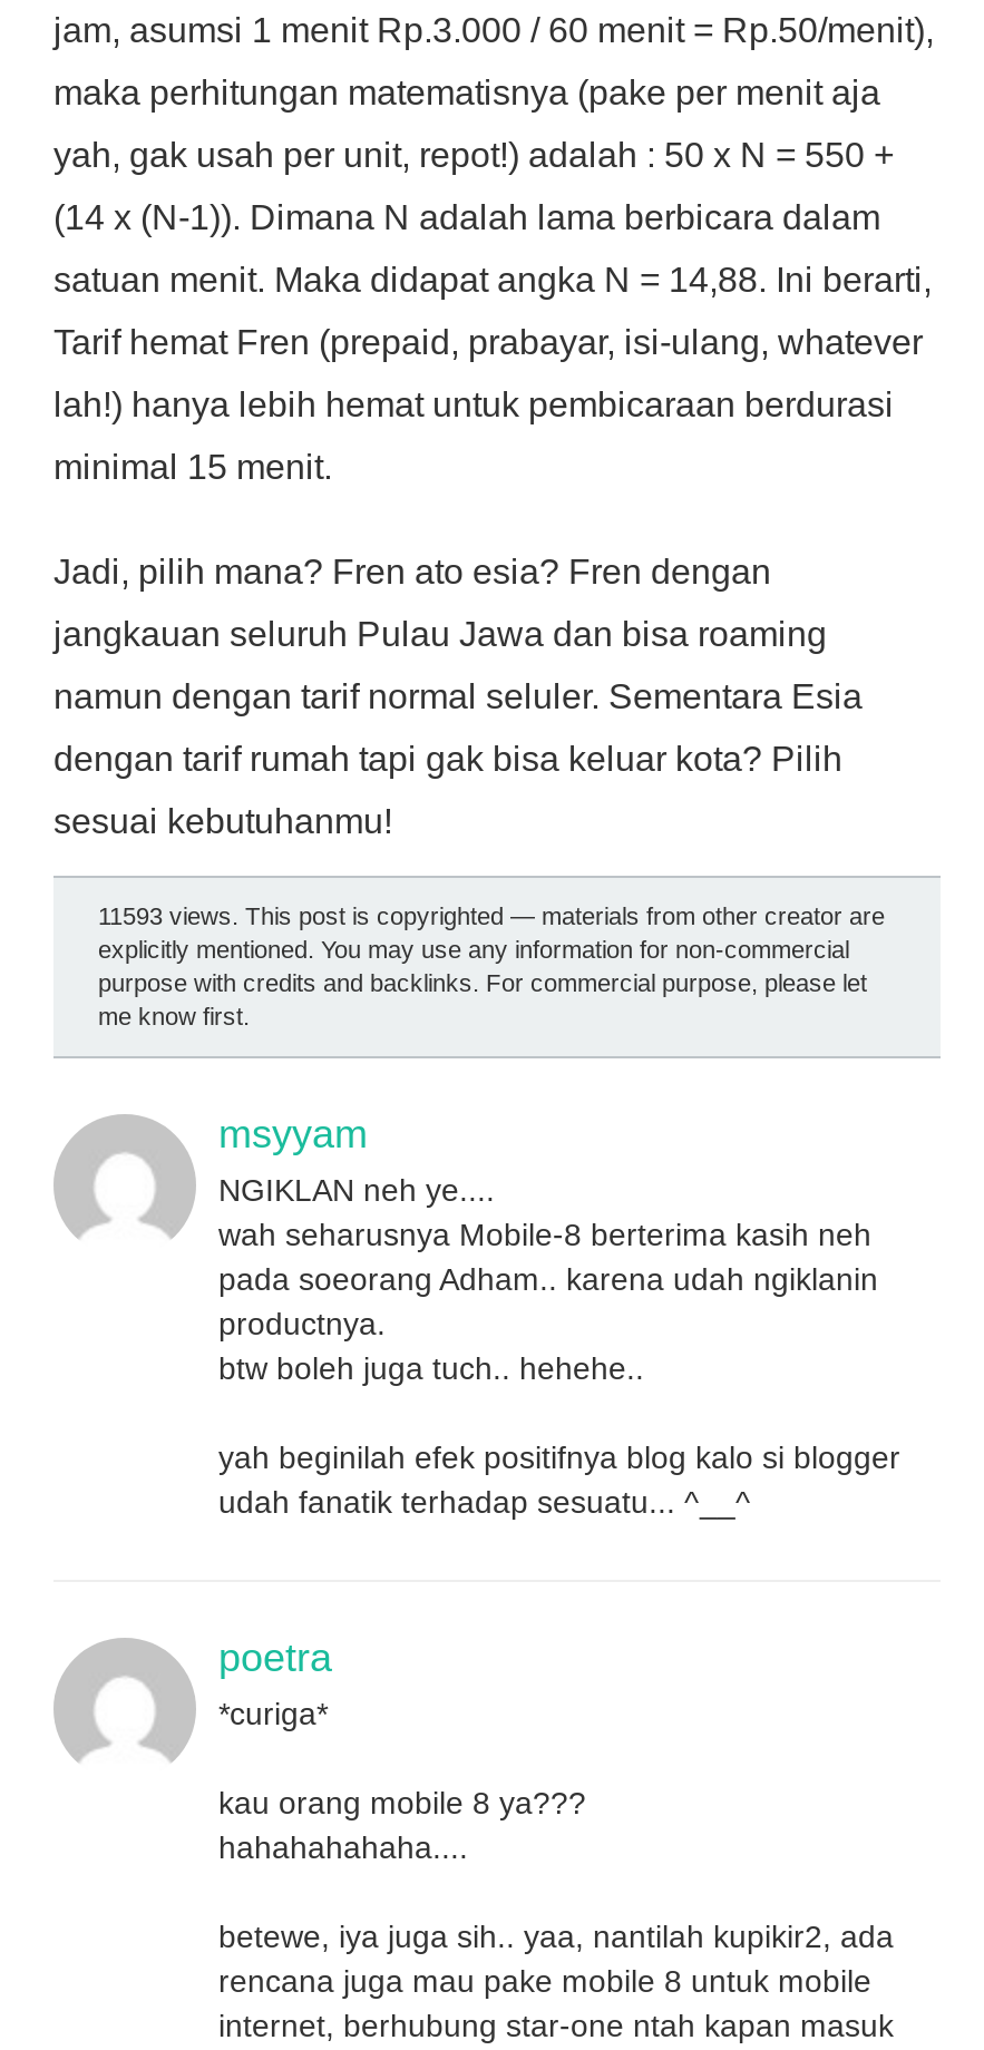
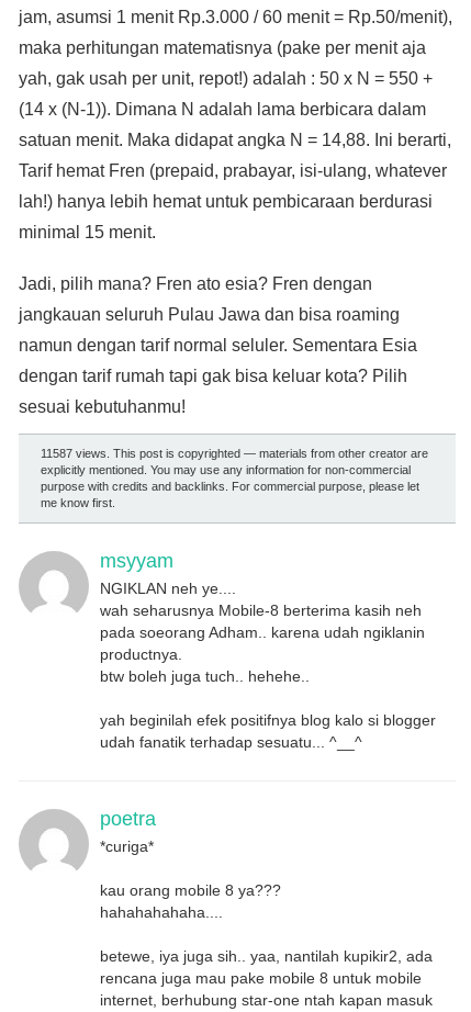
[98,902,885,929] 11593 views. This post is copyrighted — materials from other creator are -> [41,447,428,460] 11587 views. This post is copyrighted — materials from other creator are

